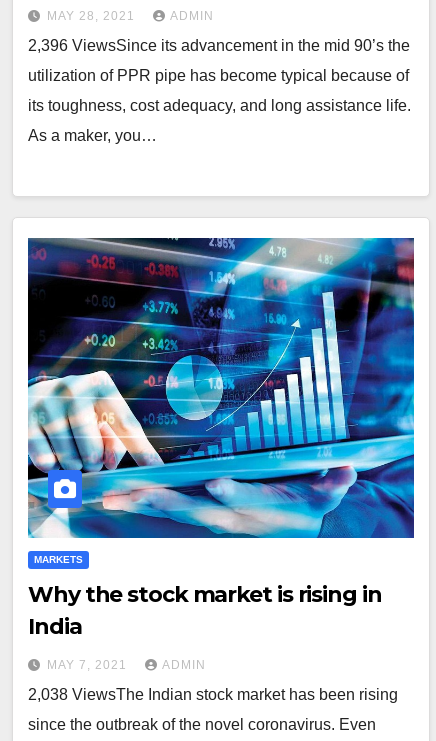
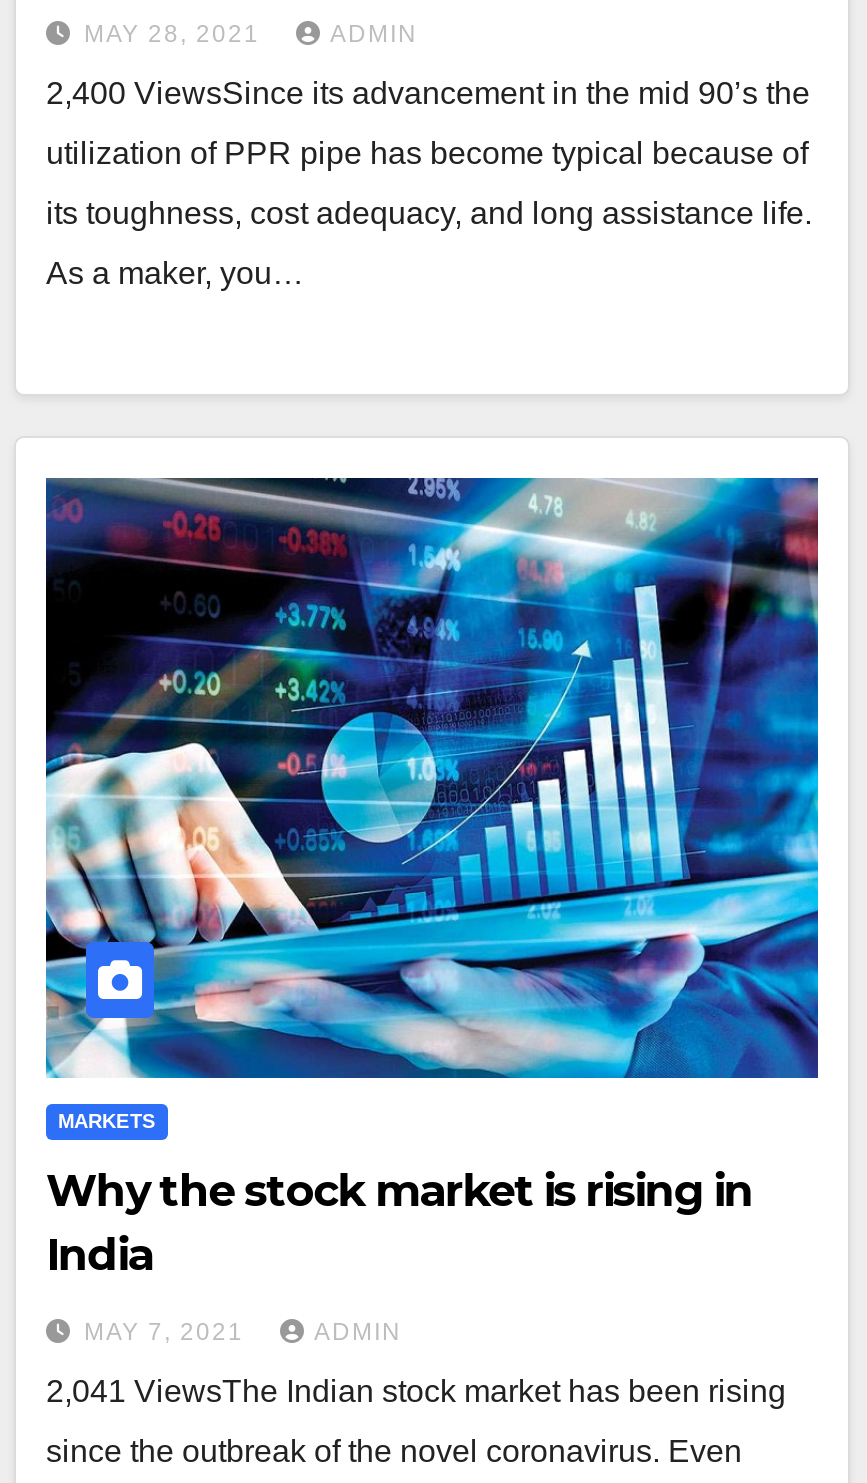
[28,37,410,54] 2,396 ViewsSince its advancement in the mid 90’s the -> [46,76,810,110] 2,400 ViewsSince its advancement in the mid 90’s the
[28,686,398,703] 2,038 ViewsThe Indian stock market has been rising -> [46,1374,786,1408] 2,041 ViewsThe Indian stock market has been rising

